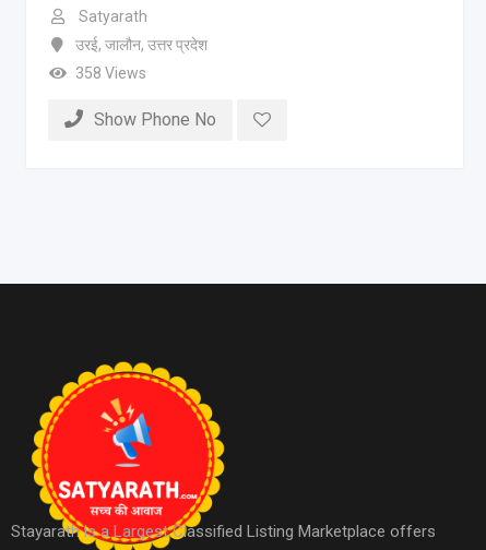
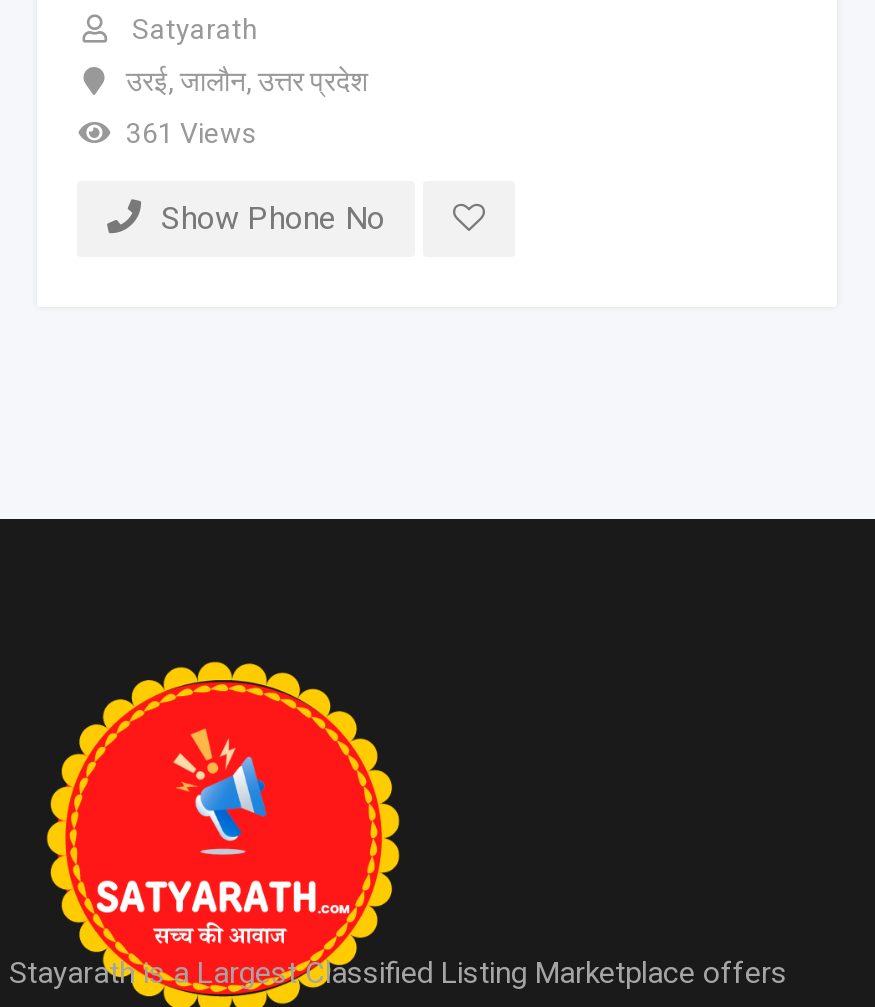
[75,64,146,82] 358 Views -> [126,117,256,149] 361 Views

